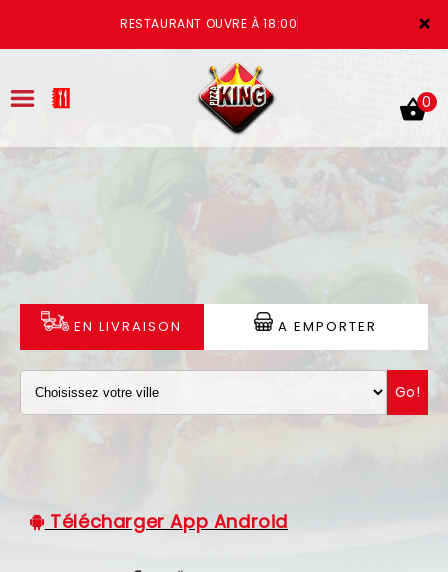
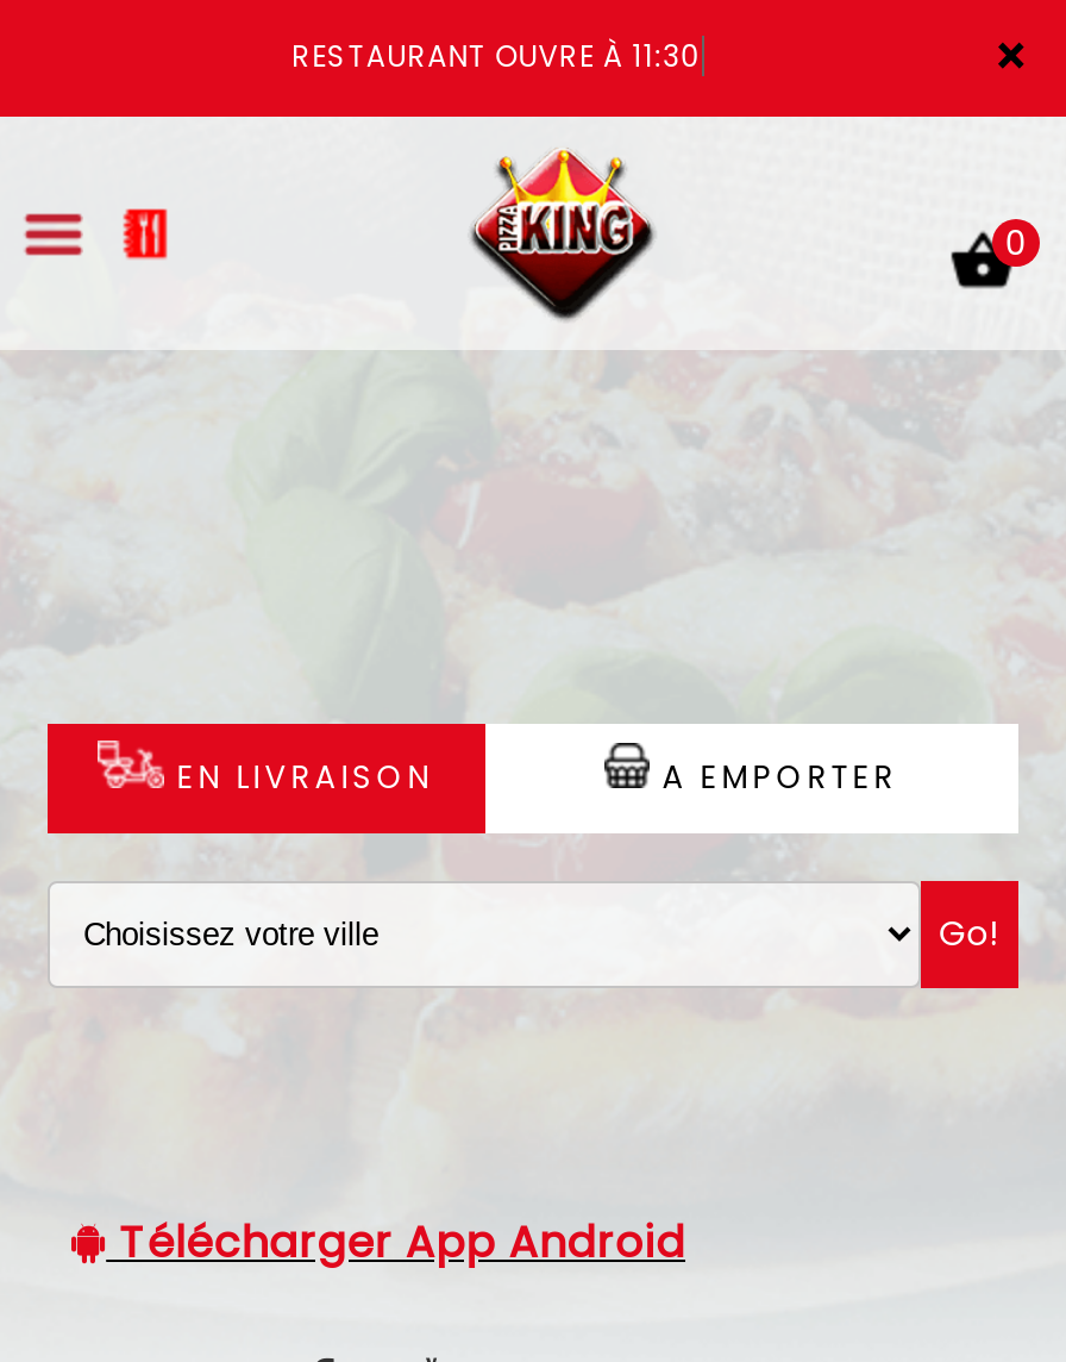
[120,15,297,32] RESTAURANT OUVRE À 18:00 -> [291,36,702,76] RESTAURANT OUVRE À 11:30

